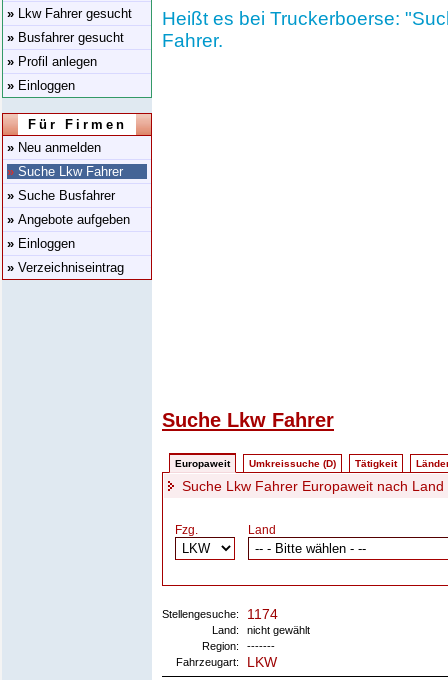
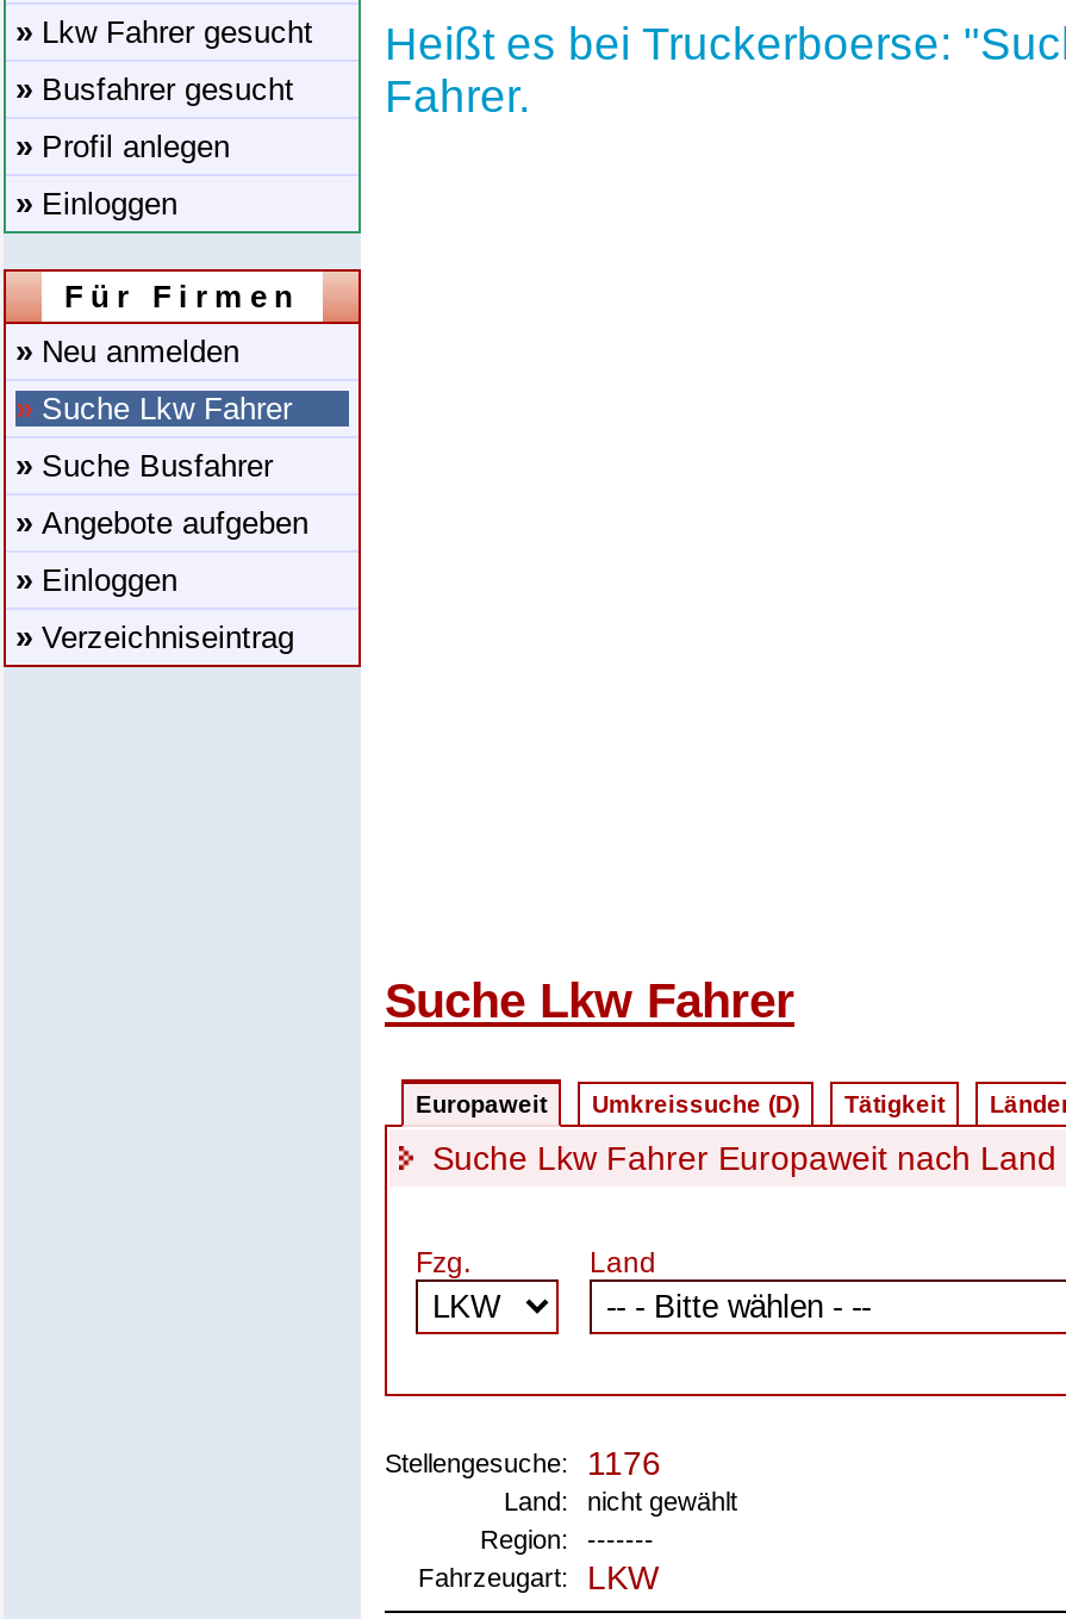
[162,606,278,622] Stellengesuche: 1174 -> [385,1444,661,1482] Stellengesuche: 1176

